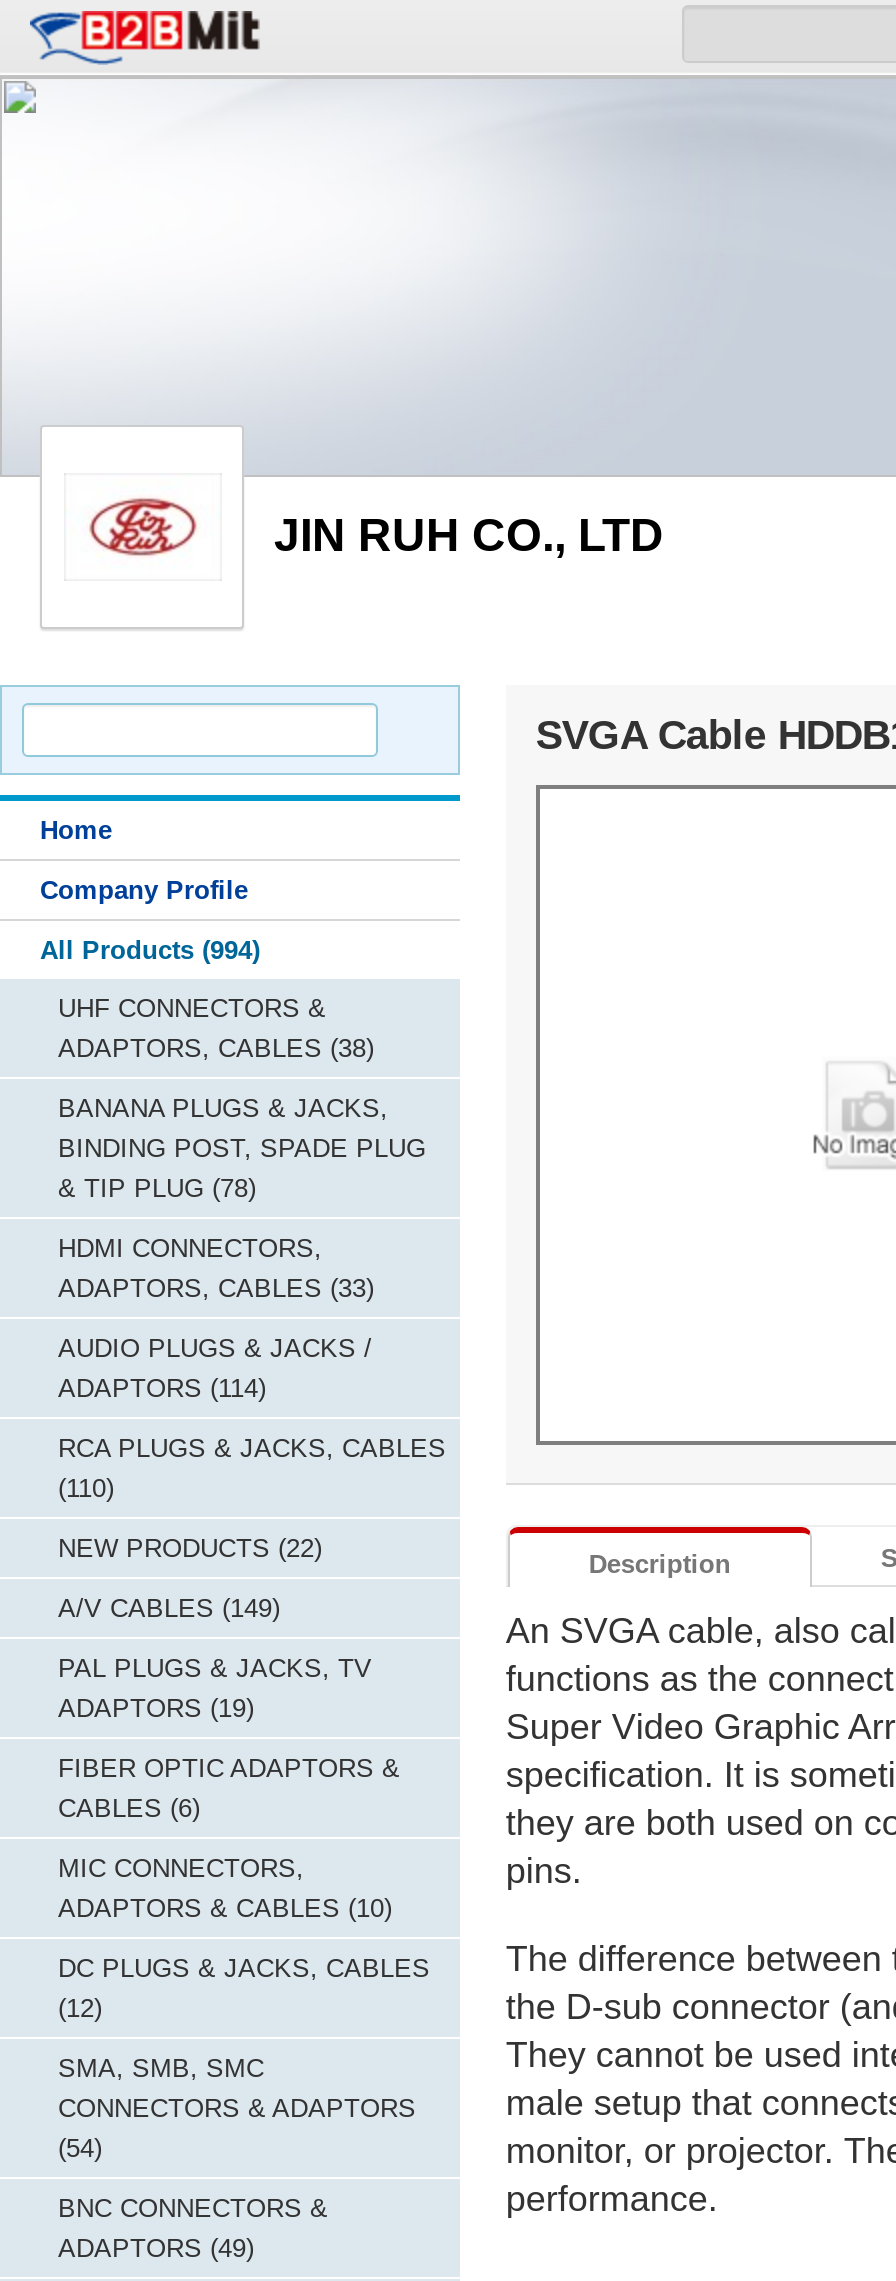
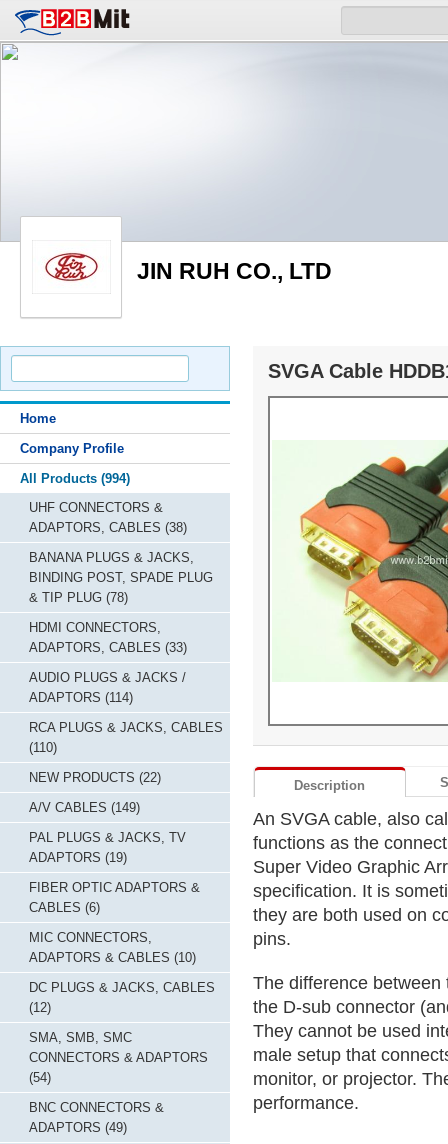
none -> [274,442,445,683] [image]

